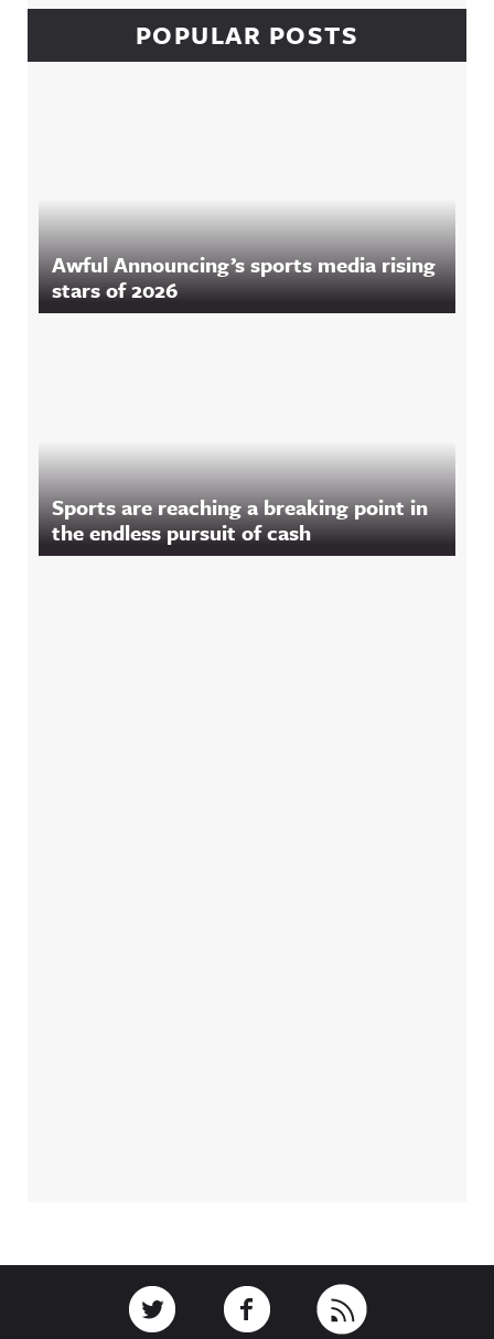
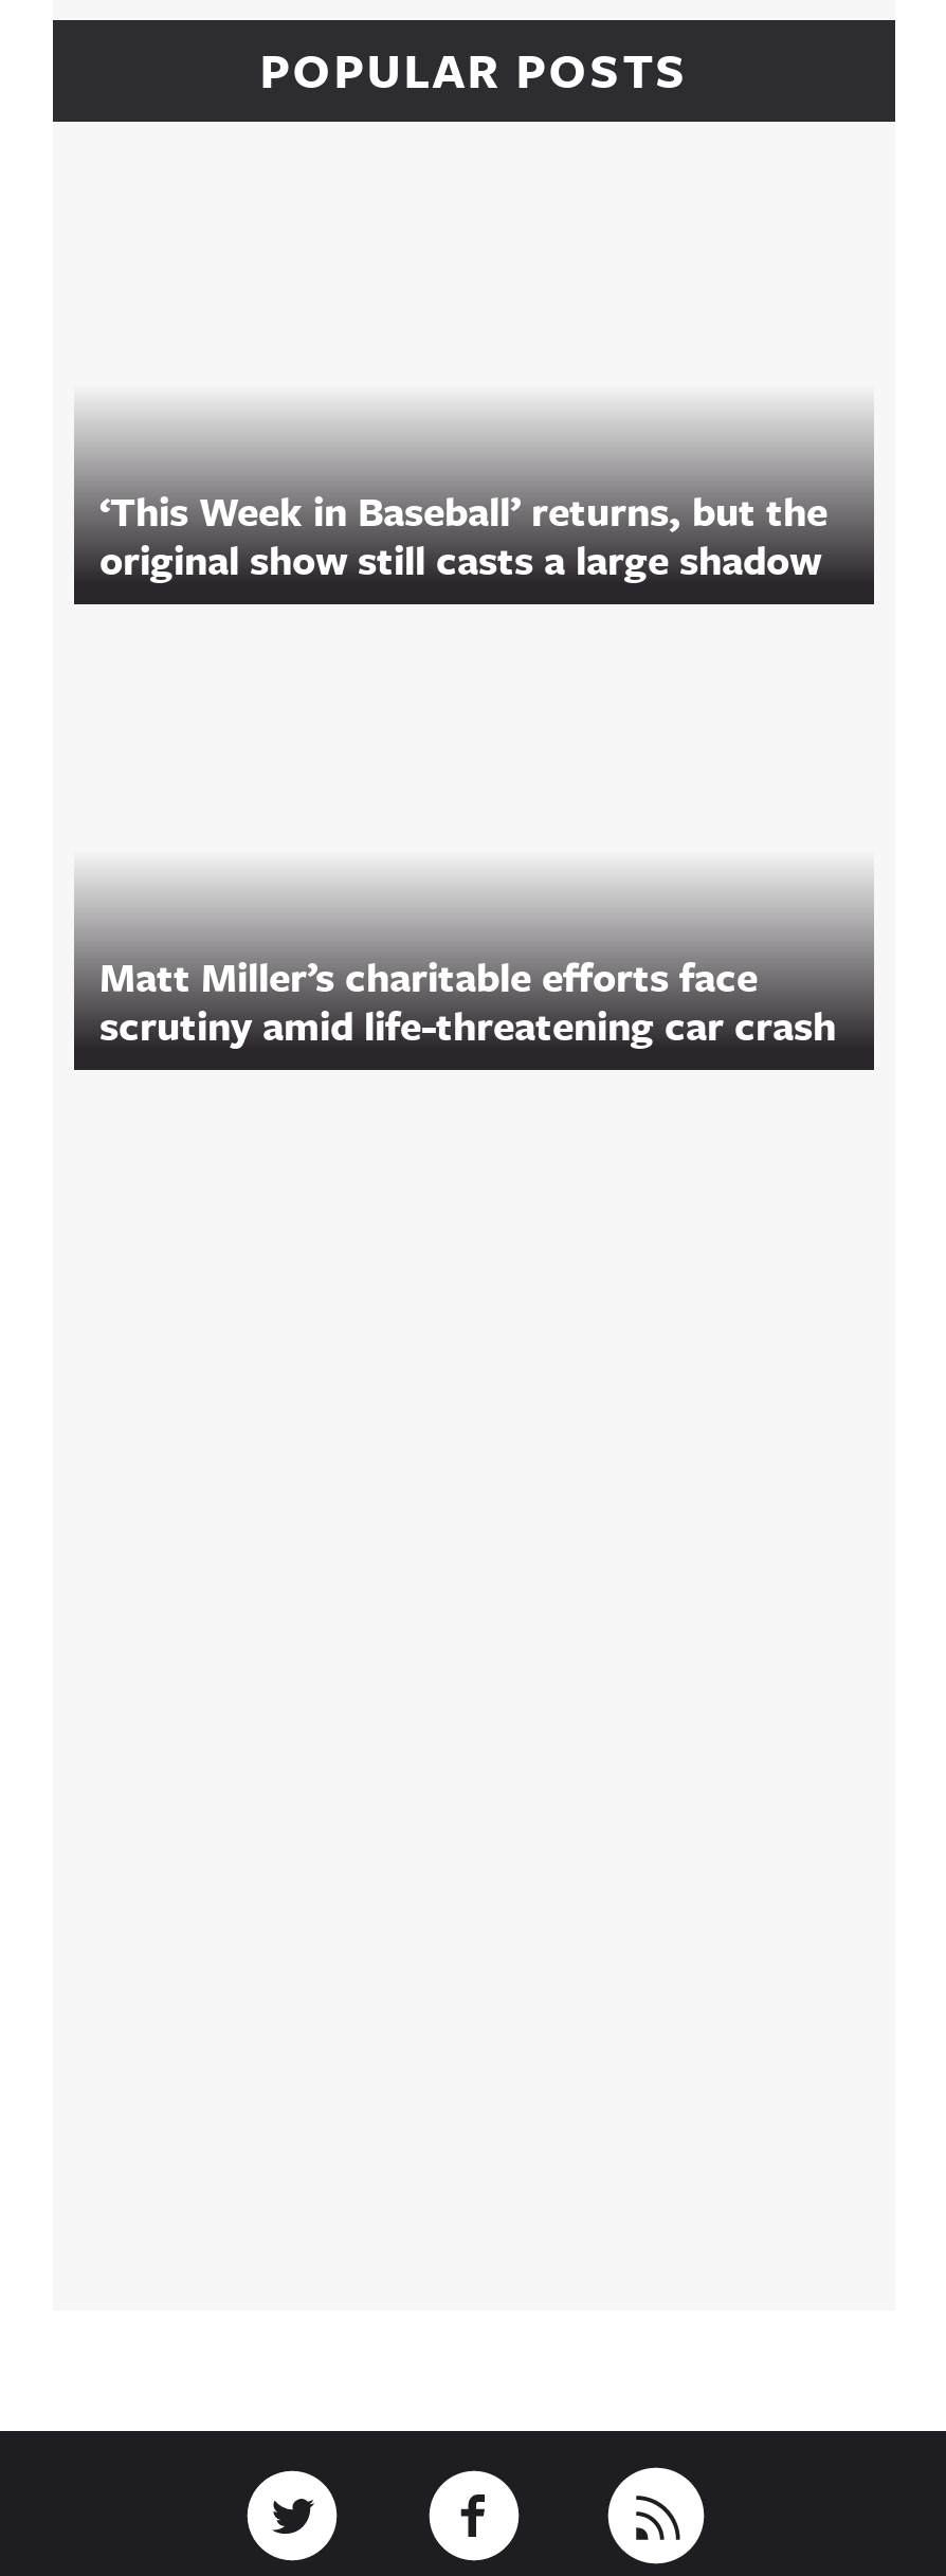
[52,249,436,304] Awful Announcing’s sports media rising | stars of 2026 -> [99,482,827,587] ‘This Week in Baseball’ returns, but the | original show still casts a large shadow
[52,492,428,547] Sports are reaching a breaking point in | the endless pursuit of cash -> [99,947,836,1053] Matt Miller’s charitable efforts face | scrutiny amid life-threatening car crash

